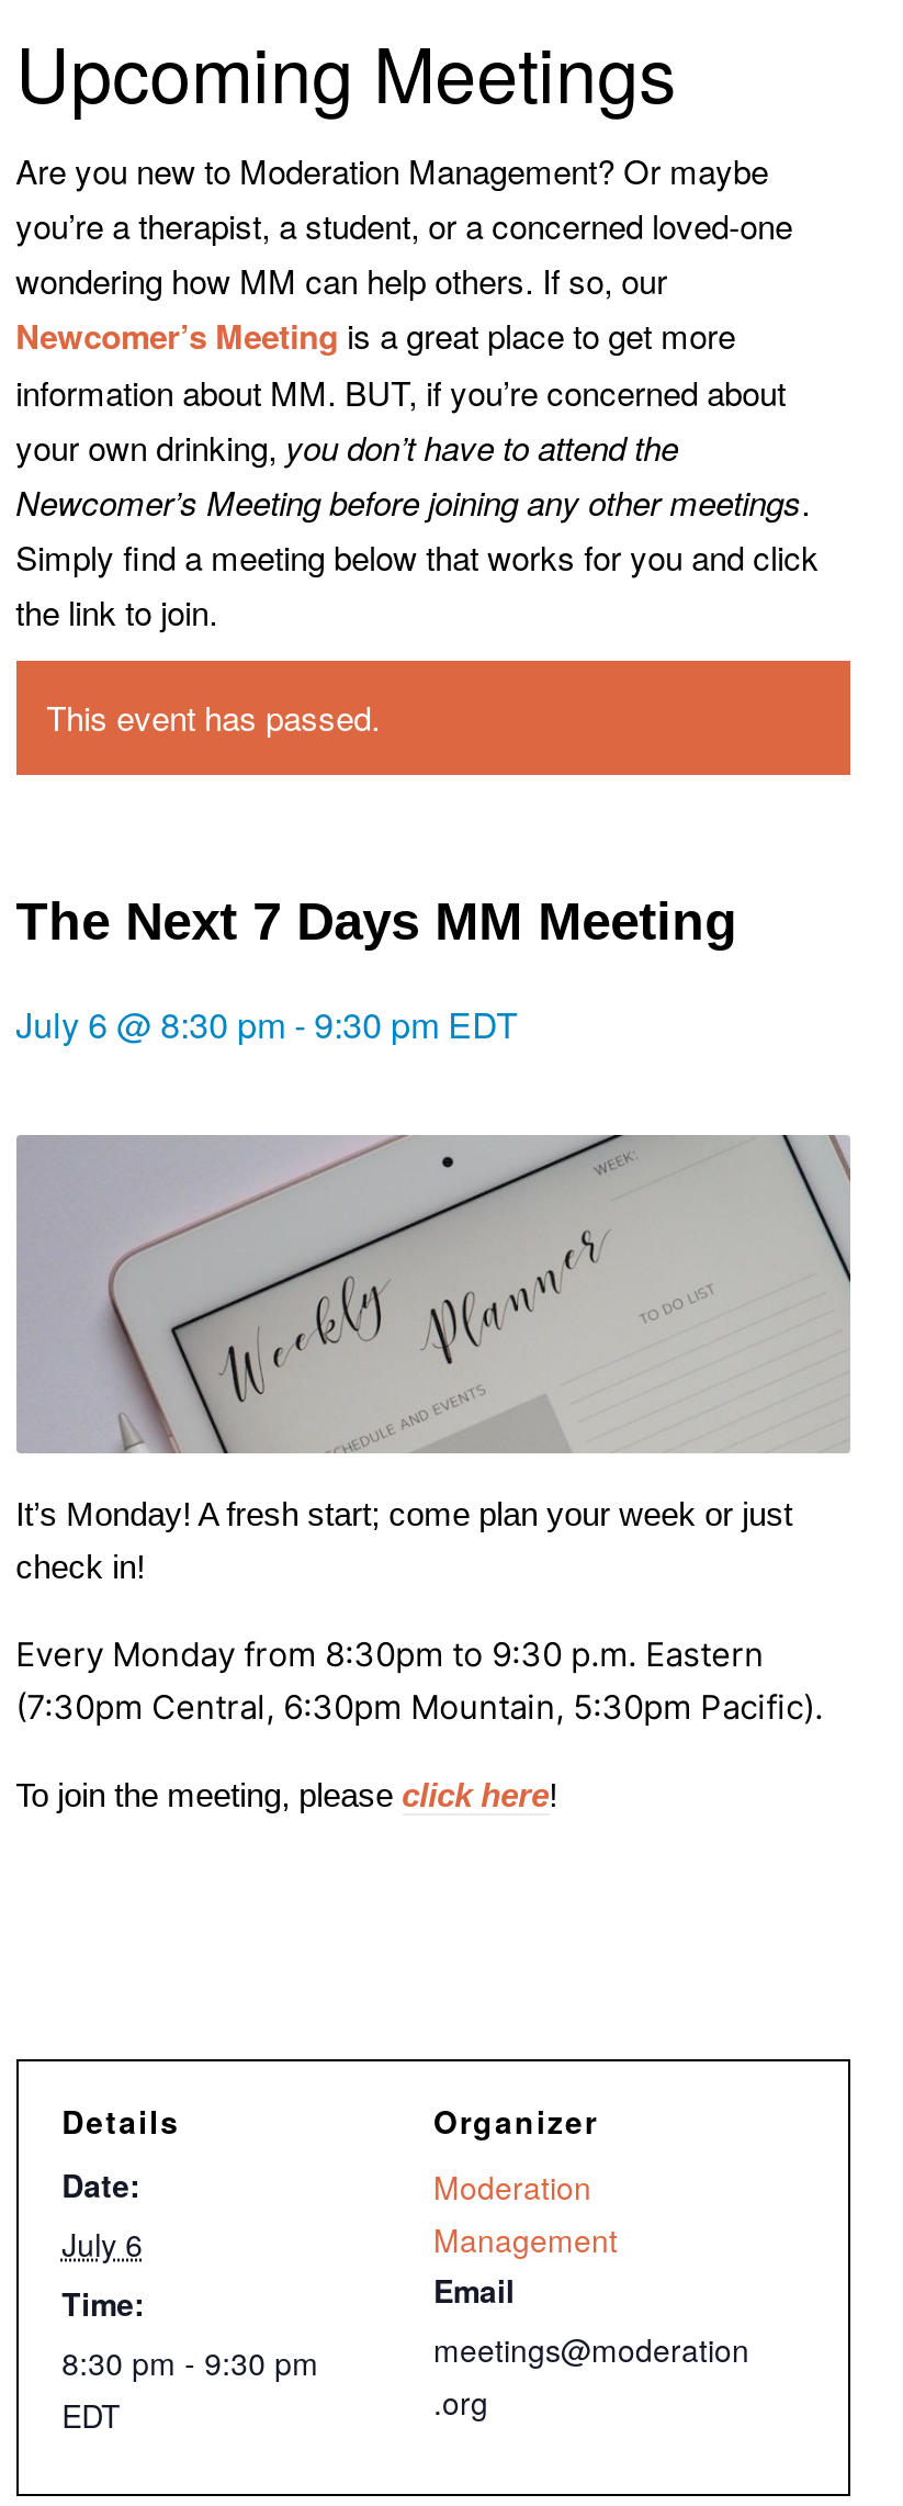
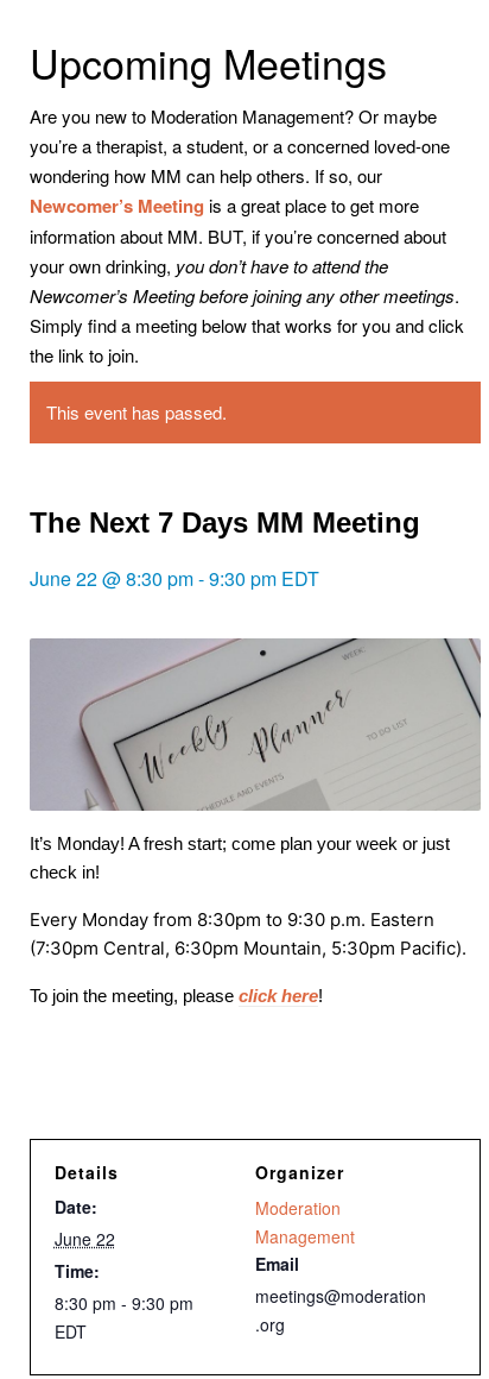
[16,999,518,1049] July 6 @ 8:30 pm - 9:30 pm EDT -> [29,565,319,592] June 22 @ 8:30 pm - 9:30 pm EDT
[62,2221,143,2265] July 6 -> [54,1226,115,1250] June 22

